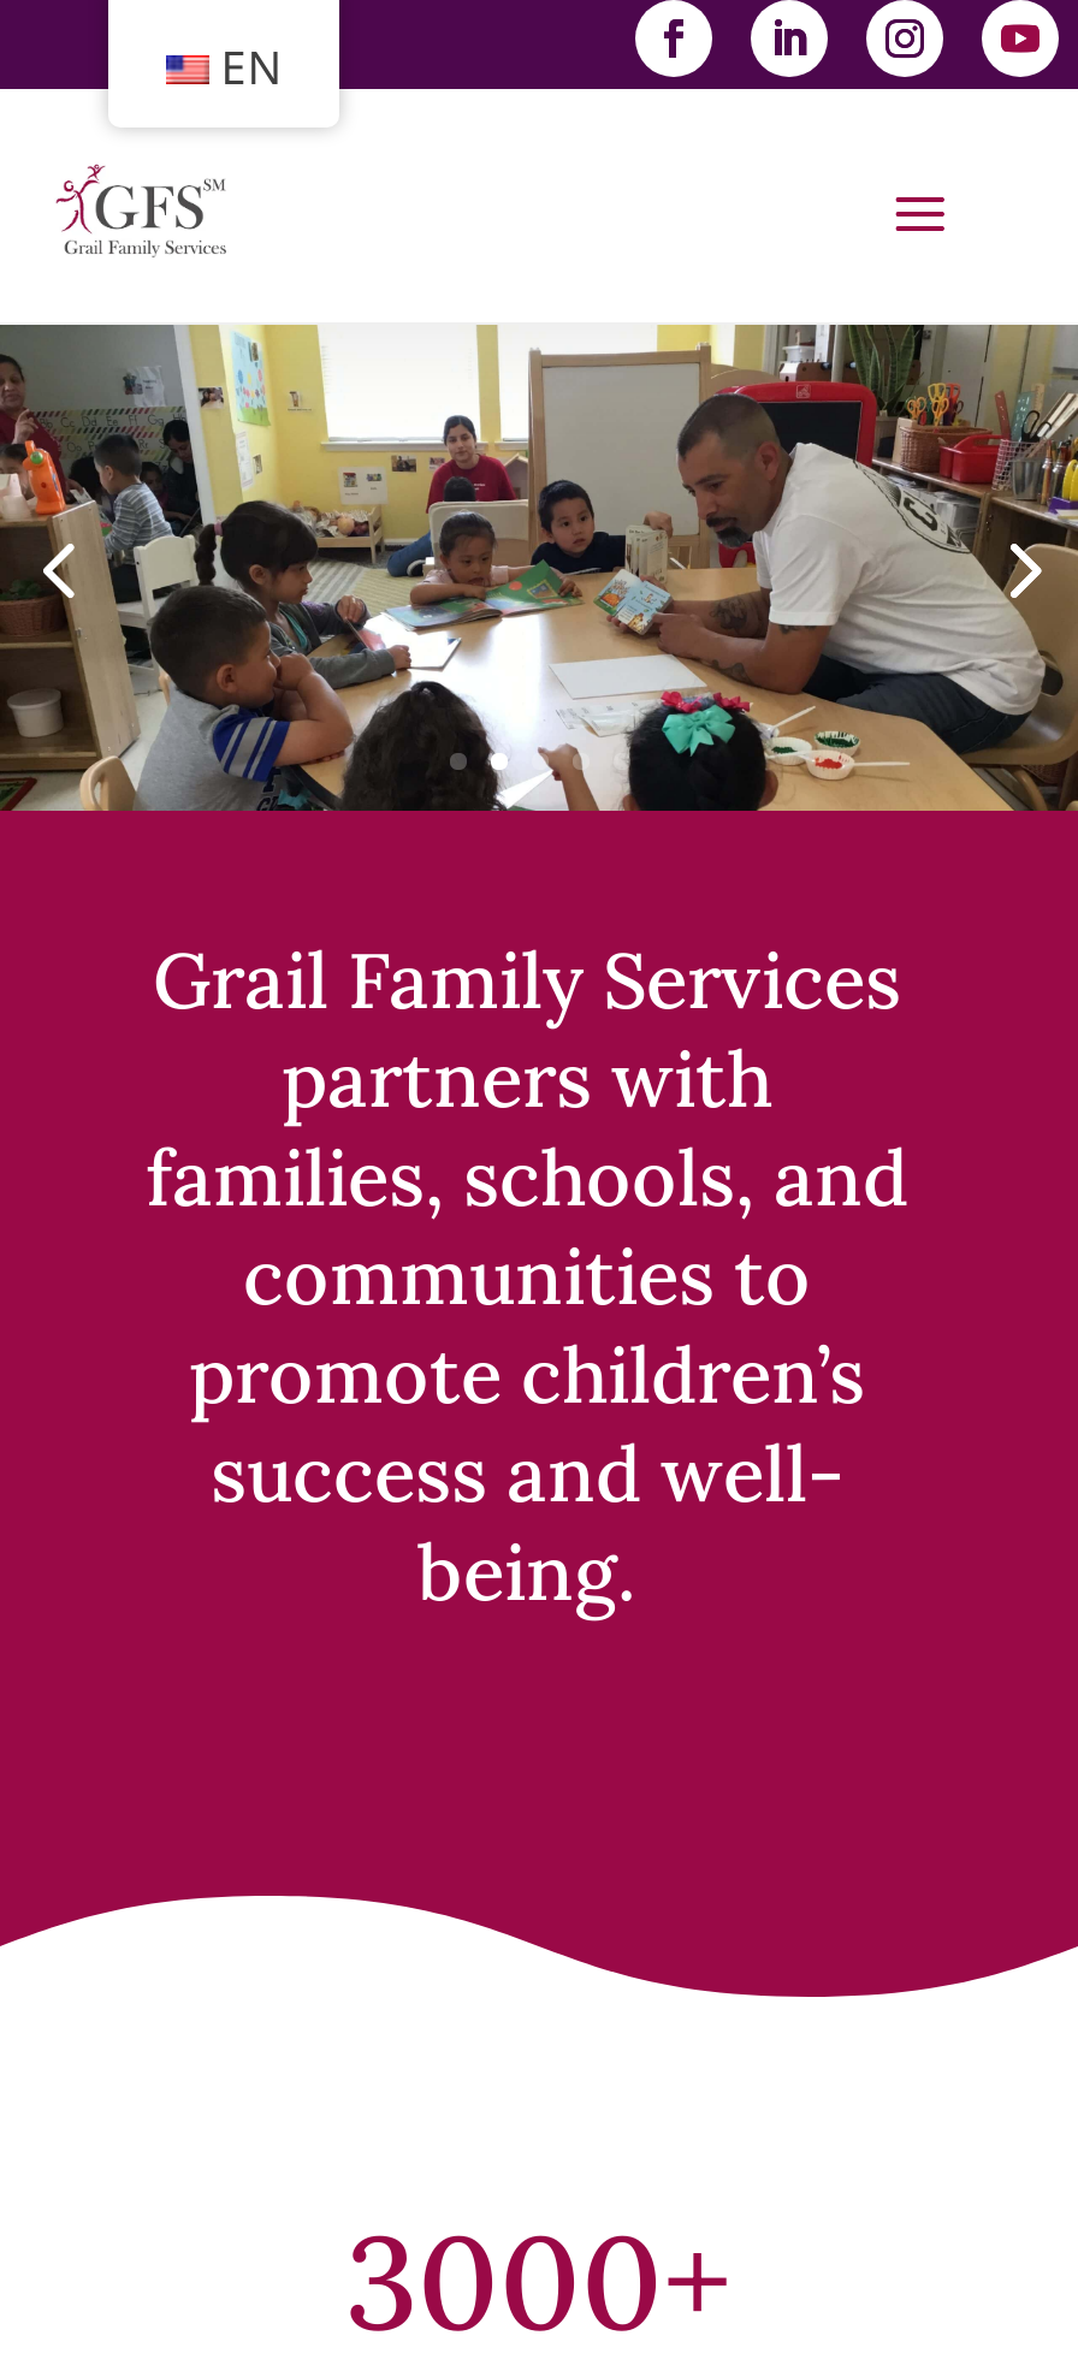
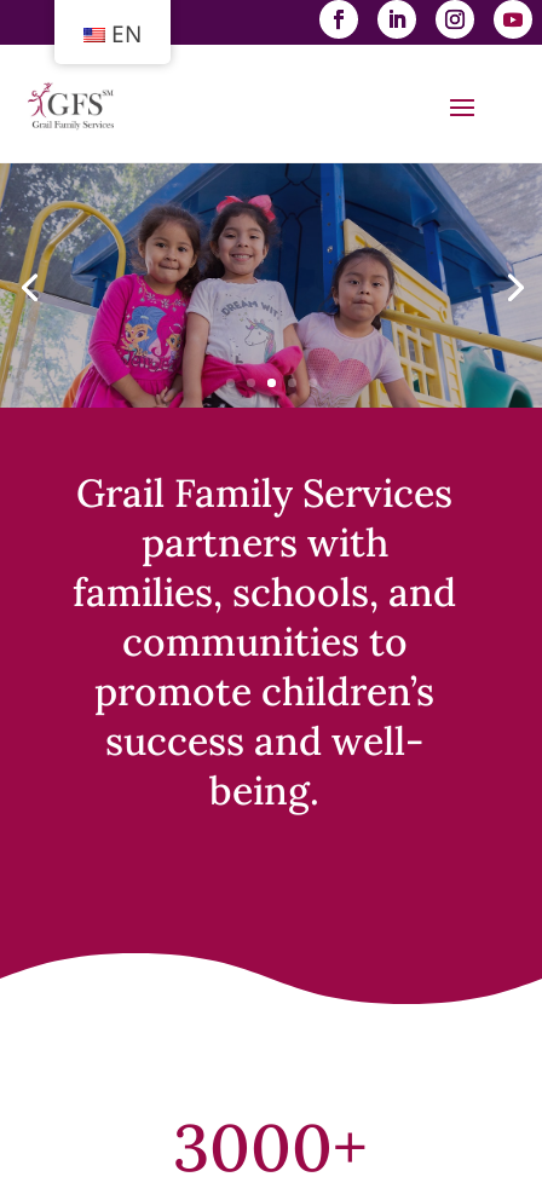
[7,322,1071,813] [image] -> [4,162,538,409] [image]

